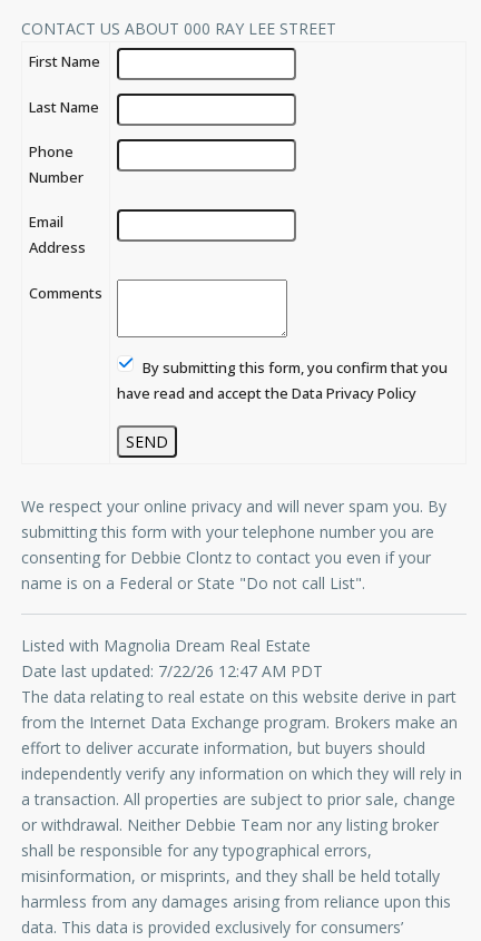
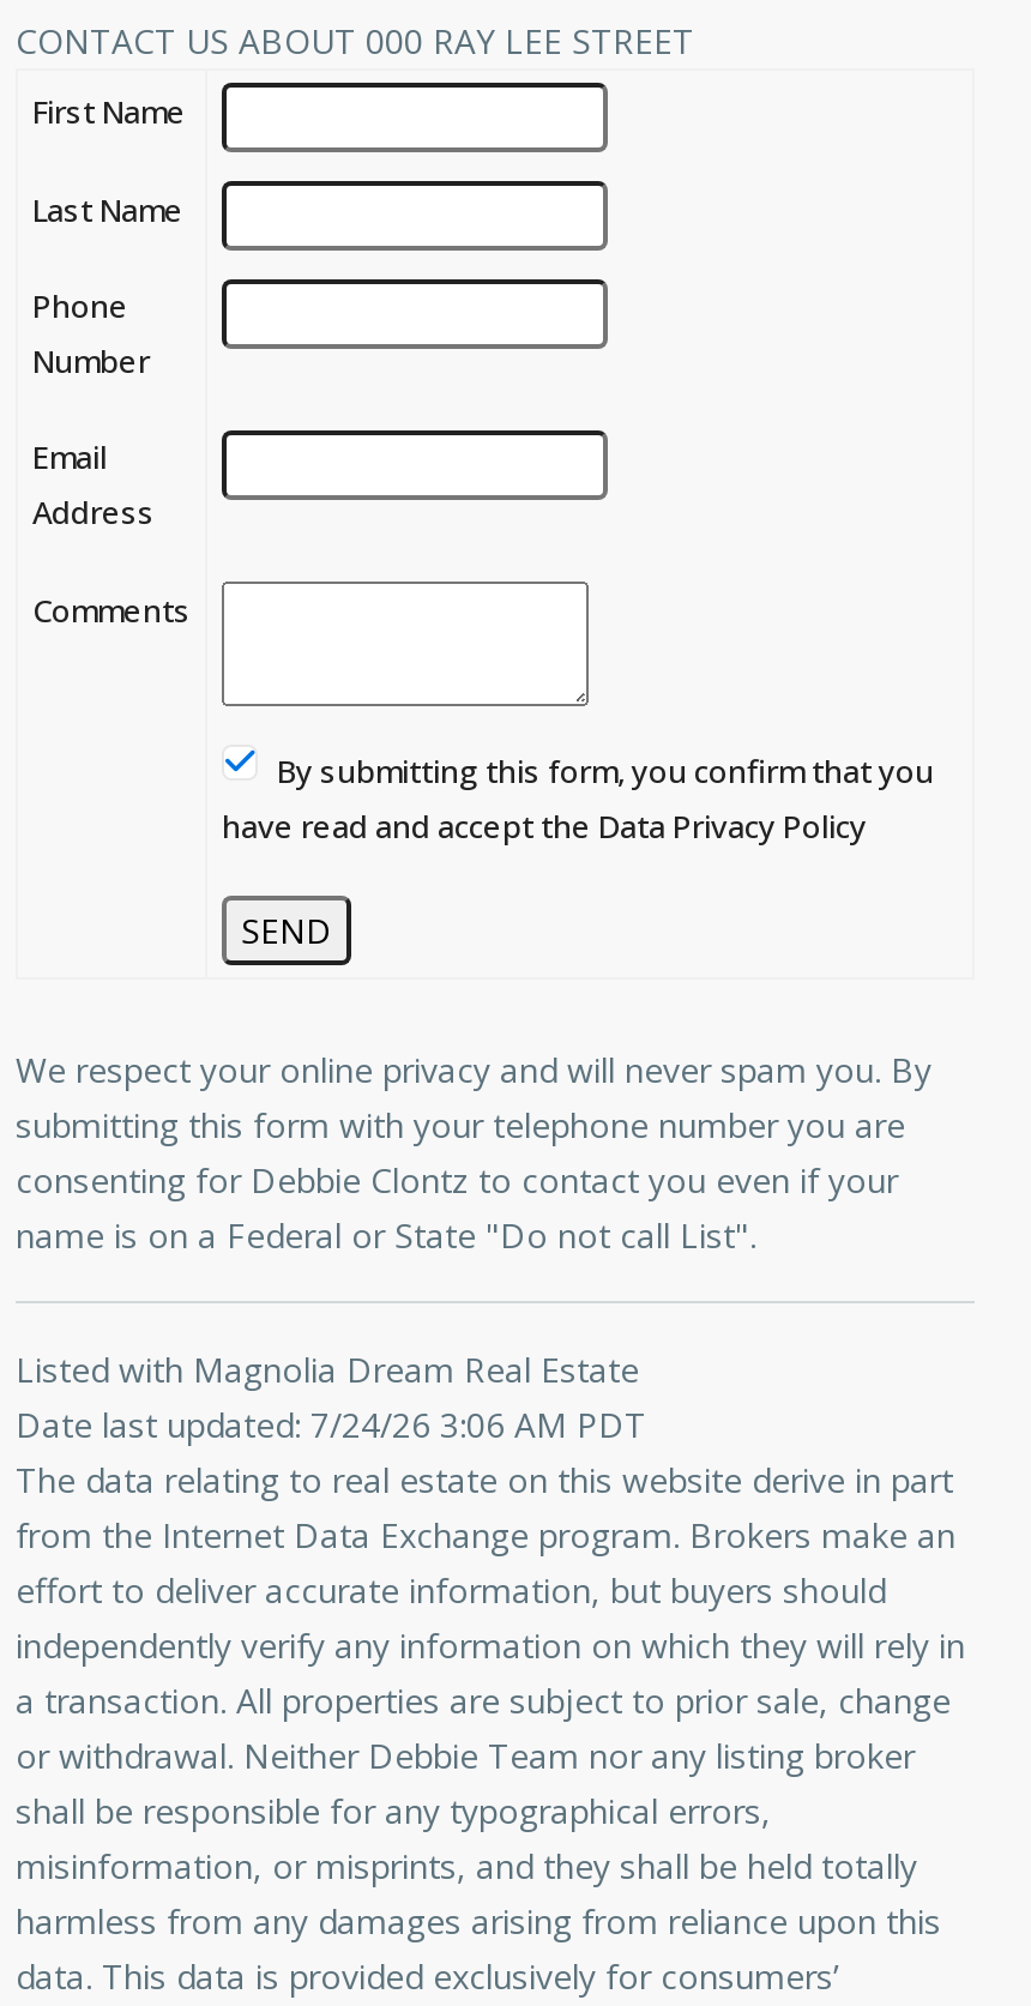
[21,660,323,682] Date last updated: 7/22/26 12:47 AM PDT -> [16,1402,646,1447] Date last updated: 7/24/26 3:06 AM PDT

